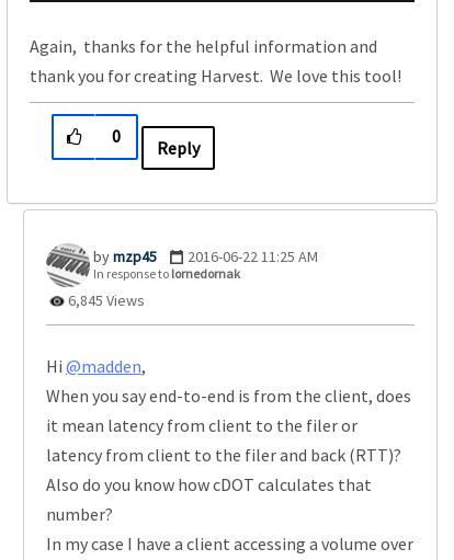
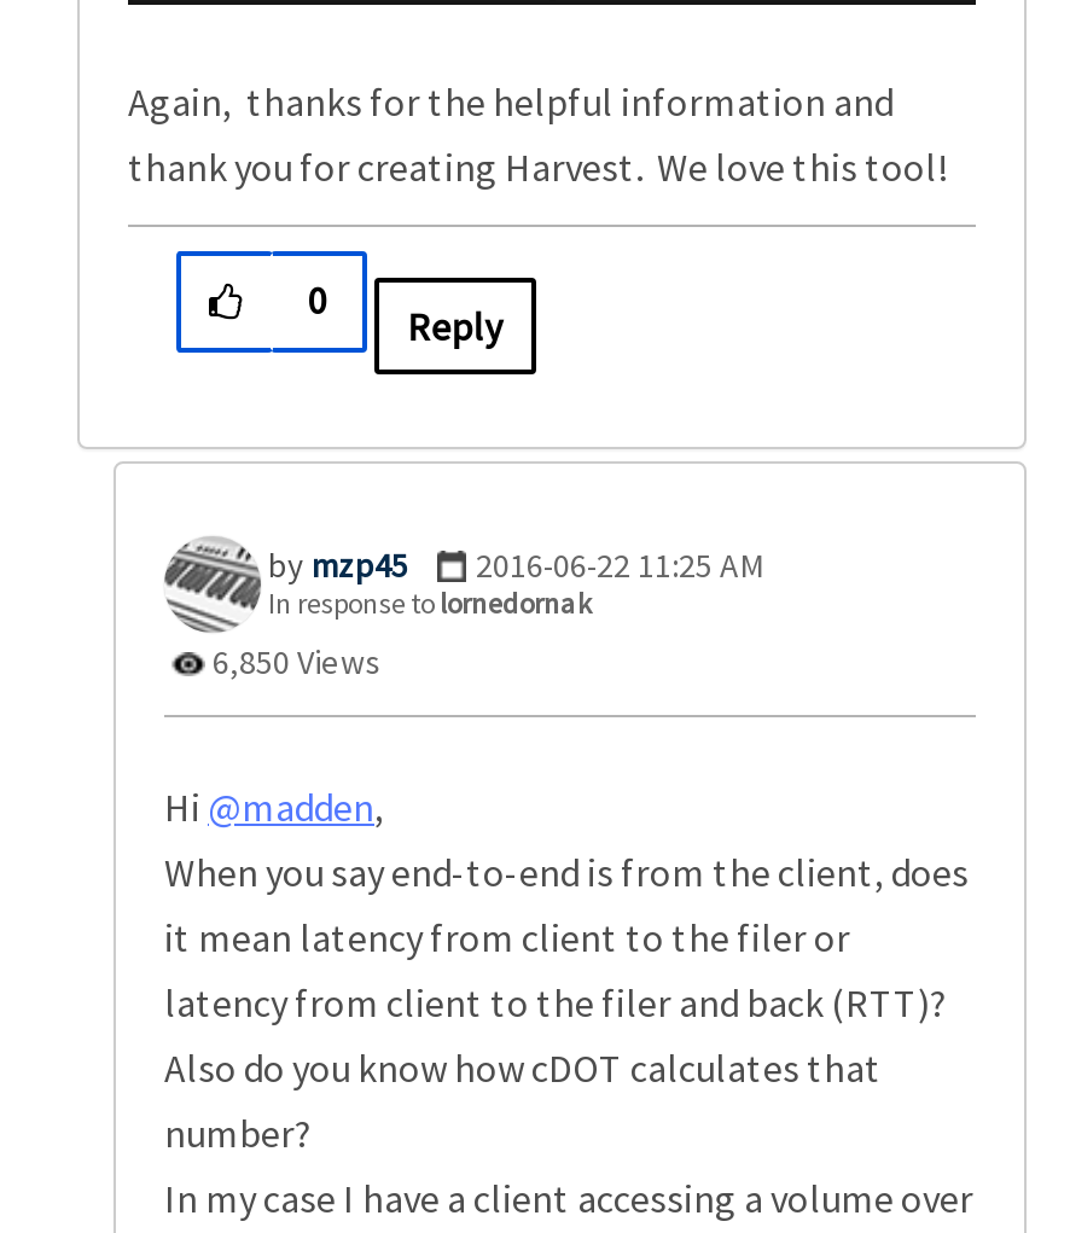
[65,291,145,311] 6,845 Views -> [205,641,382,684] 6,850 Views

